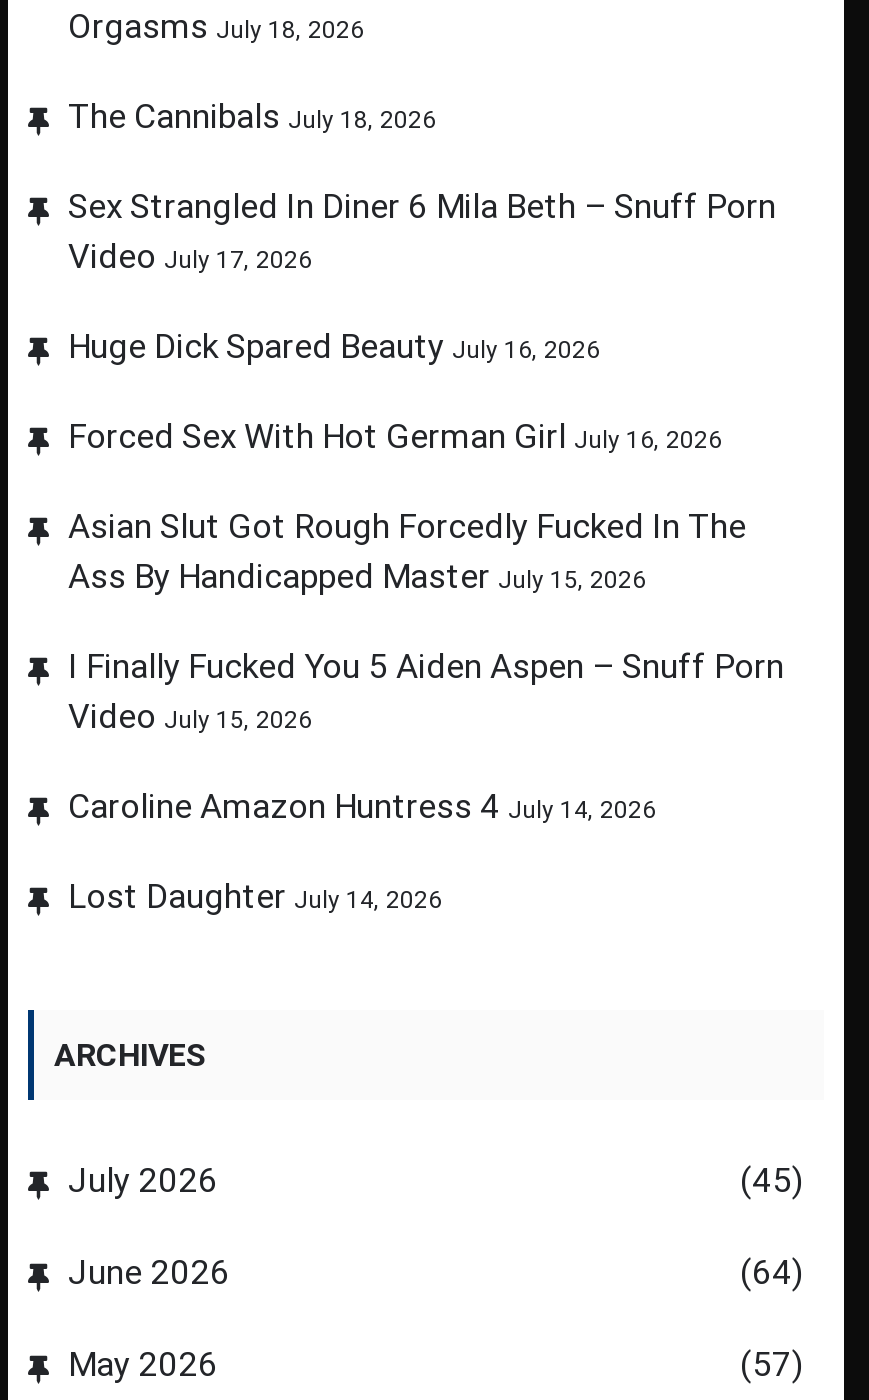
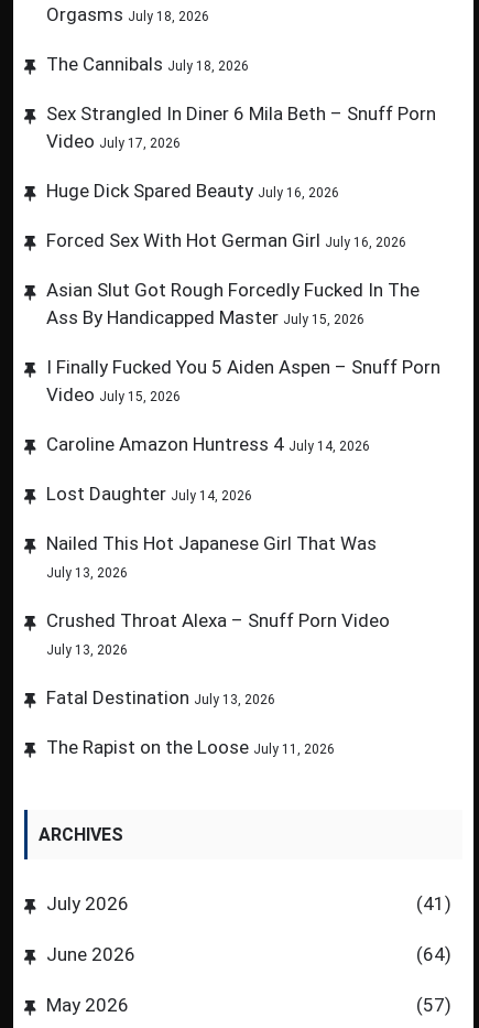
none -> [46,532,390,758] Nailed This Hot Japanese Girl That Was | July 13, 2026 | Crushed Throat Alexa – Snuff Porn Video | July 13, 2026 | Fatal Destination July 13, 2026 | The Rapist on the Loose July 11, 2026
[732,1160,804,1200] (45) -> [412,892,451,915] (41)

